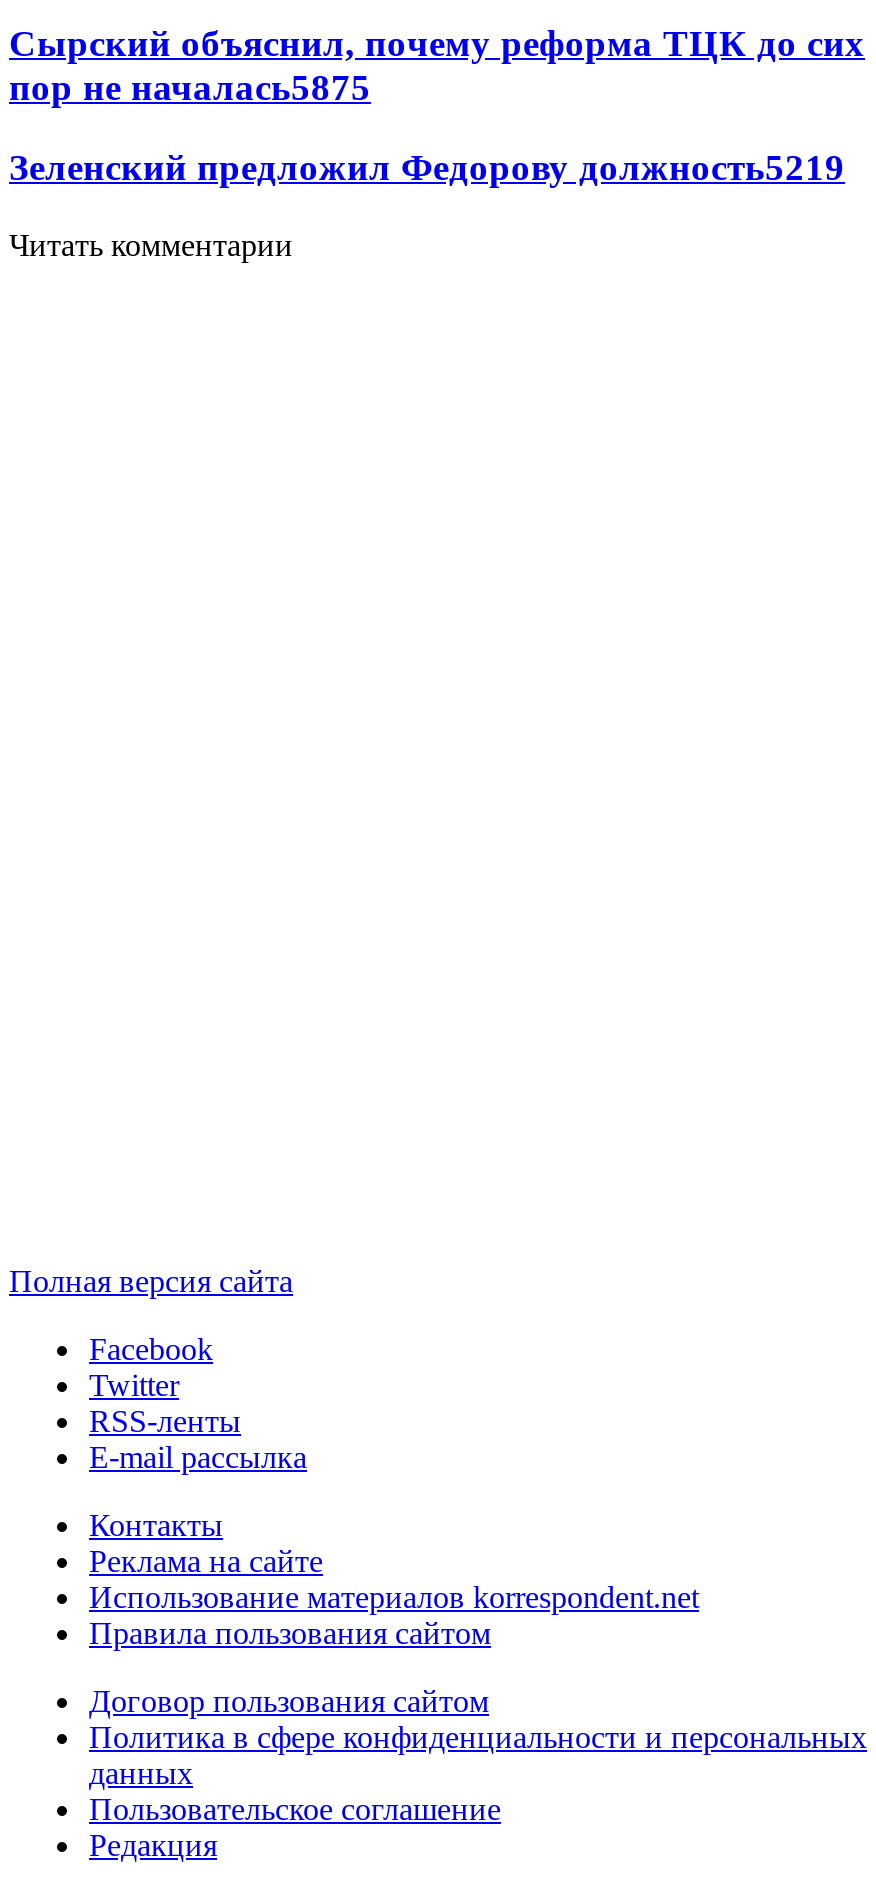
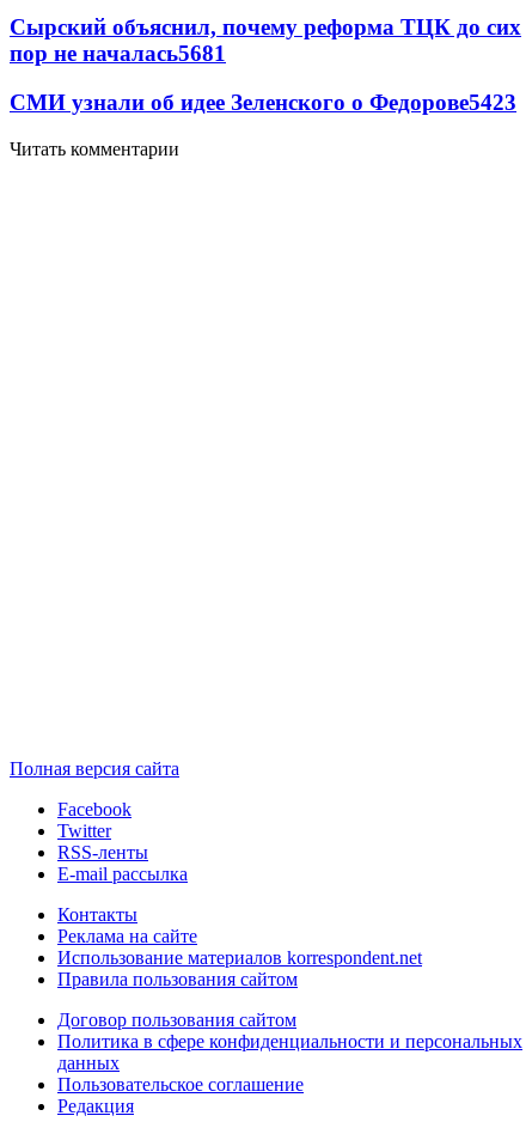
[9,65,371,107] пор не началась5875 -> [10,41,226,66] пор не началась5681
[9,147,845,189] Зеленский предложил Федорову должность5219 -> [10,89,516,115] СМИ узнали об идее Зеленского о Федорове5423

